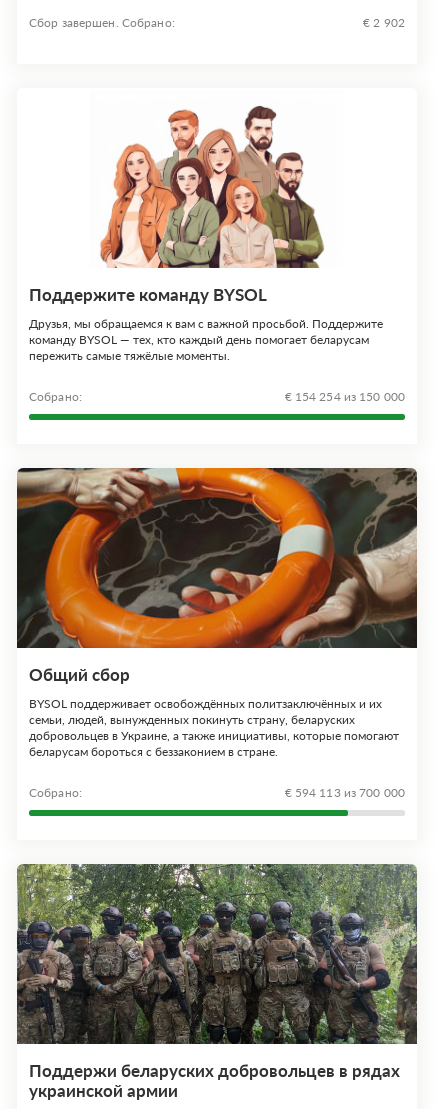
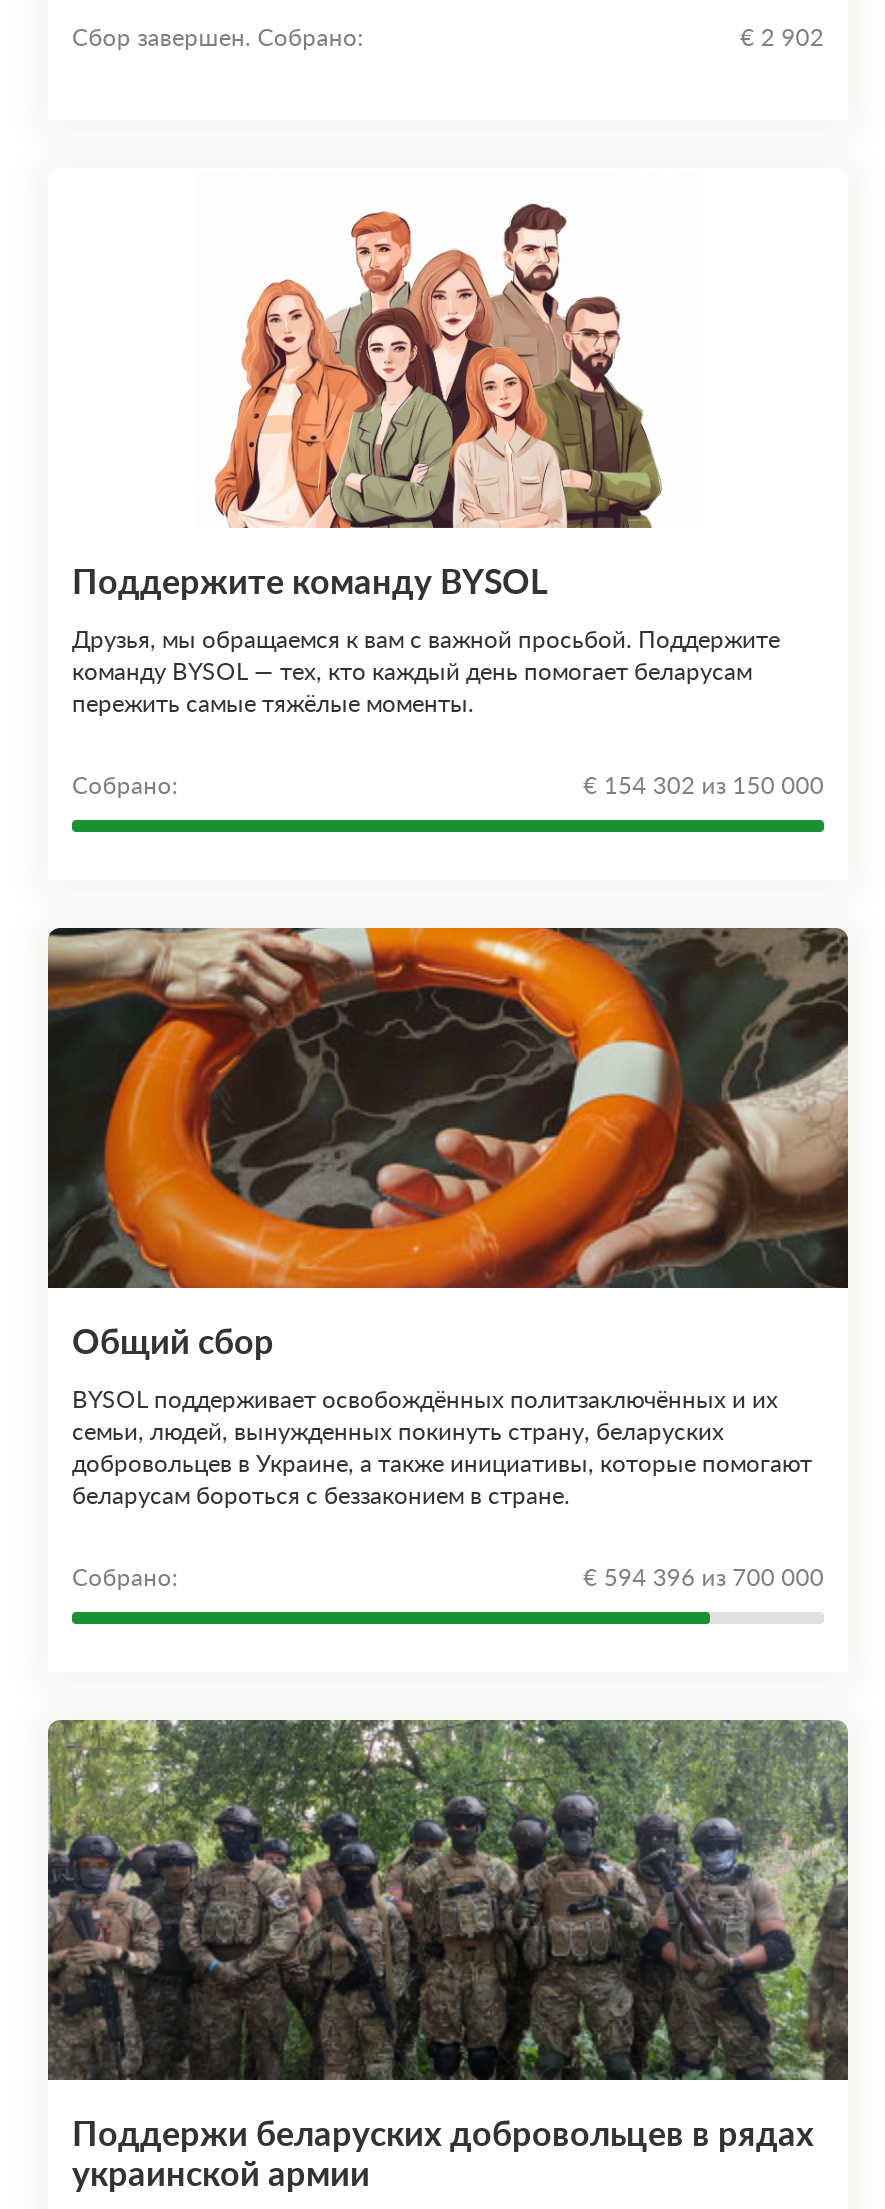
[285,388,405,405] € 154 254 из 150 000 -> [583,768,824,802] € 154 302 из 150 000
[285,784,405,801] € 594 113 из 700 000 -> [583,1560,824,1594] € 594 396 из 700 000

